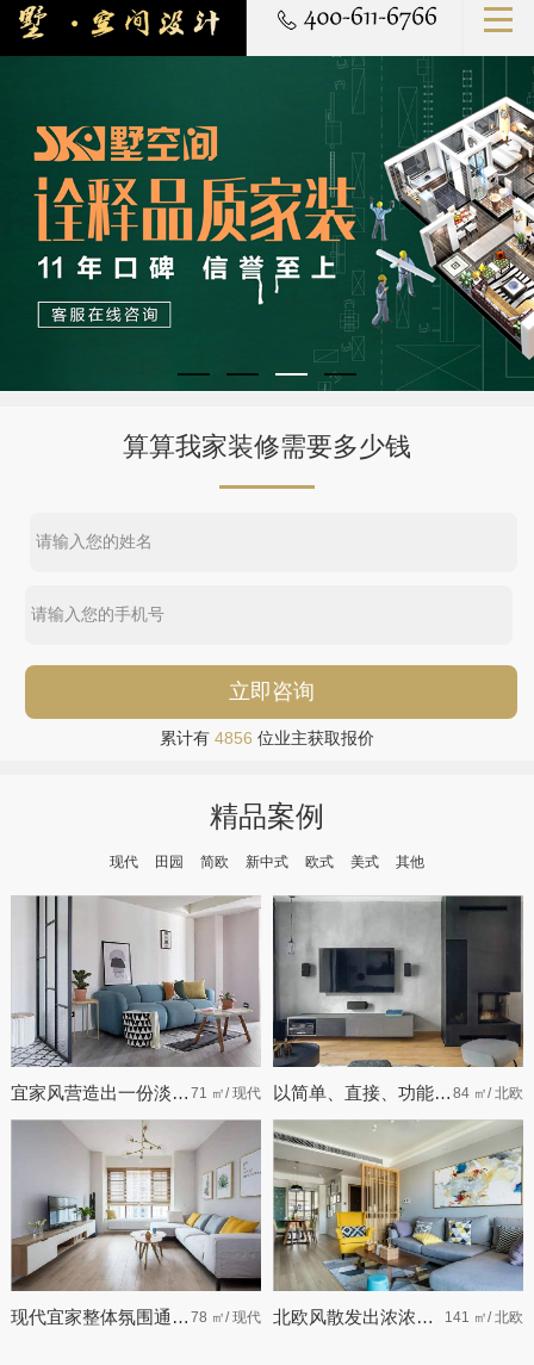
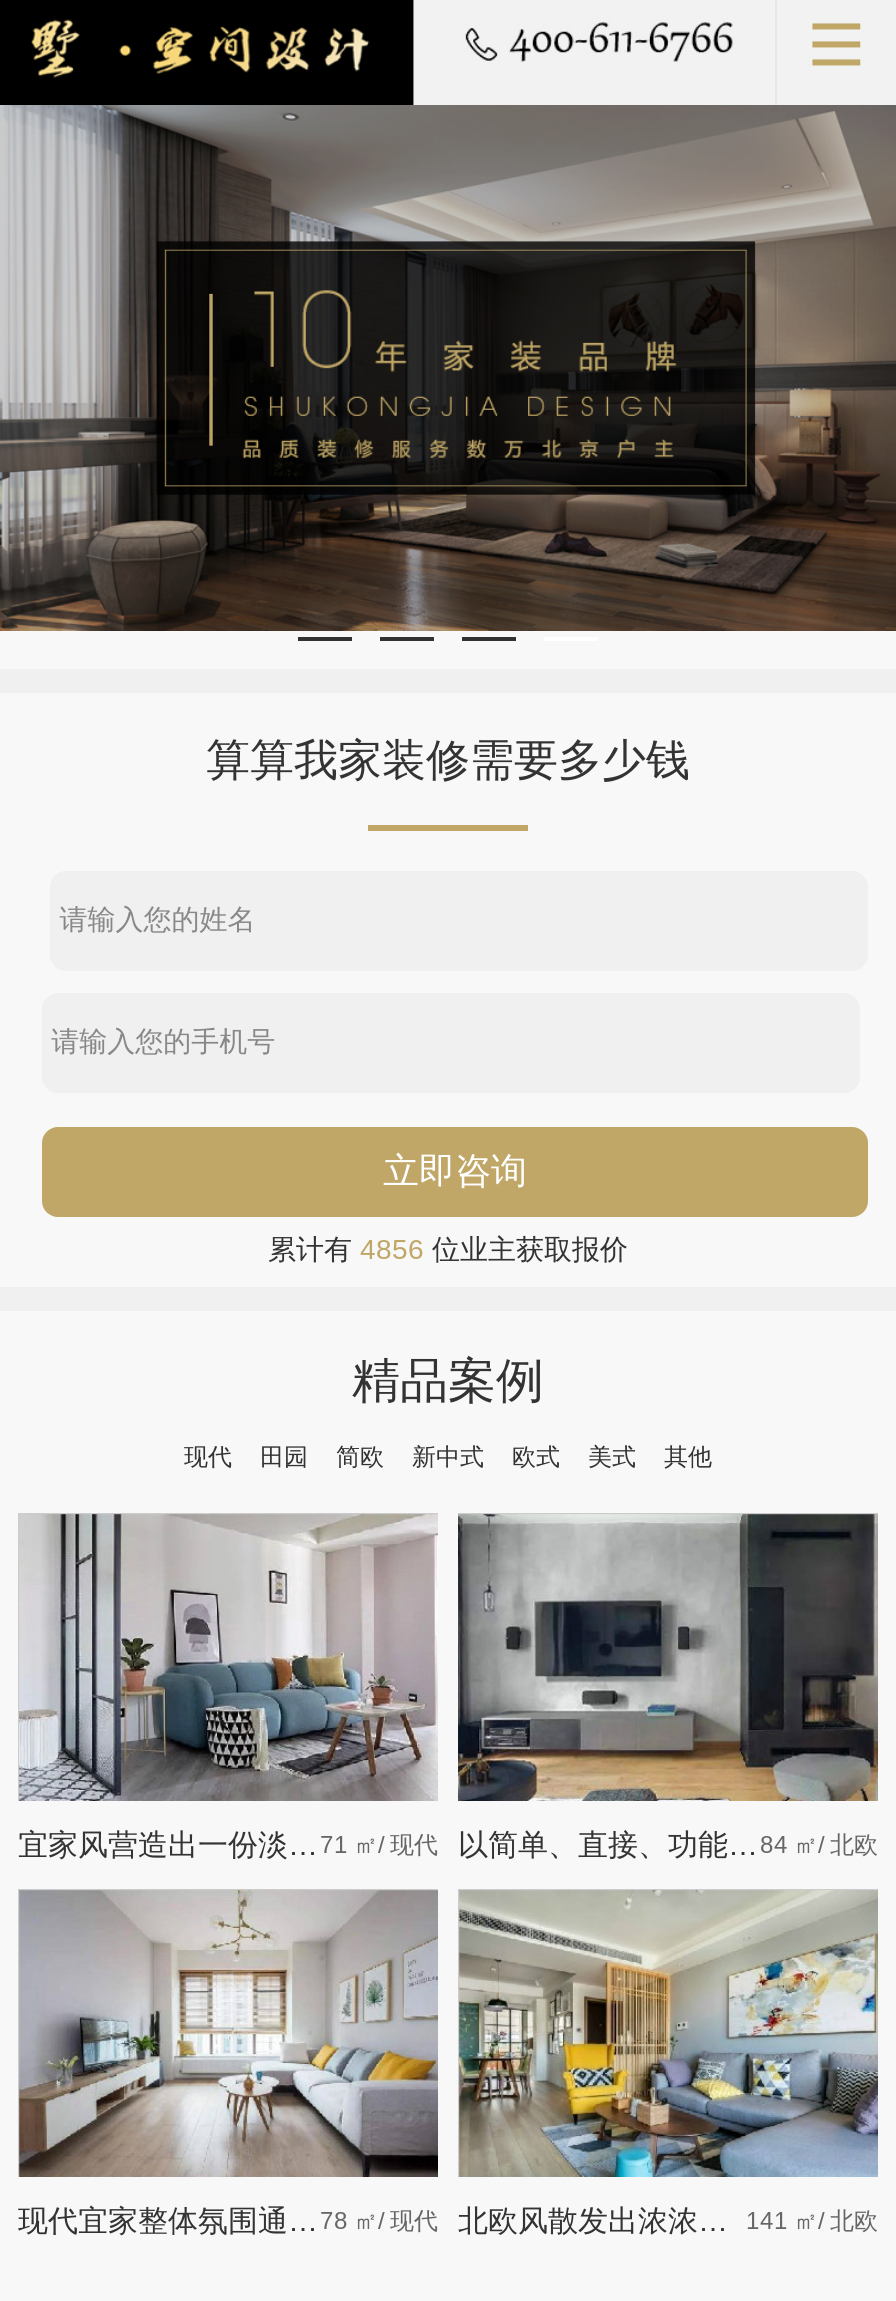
[4,55,530,392] [image] -> [6,103,890,667] [image]

